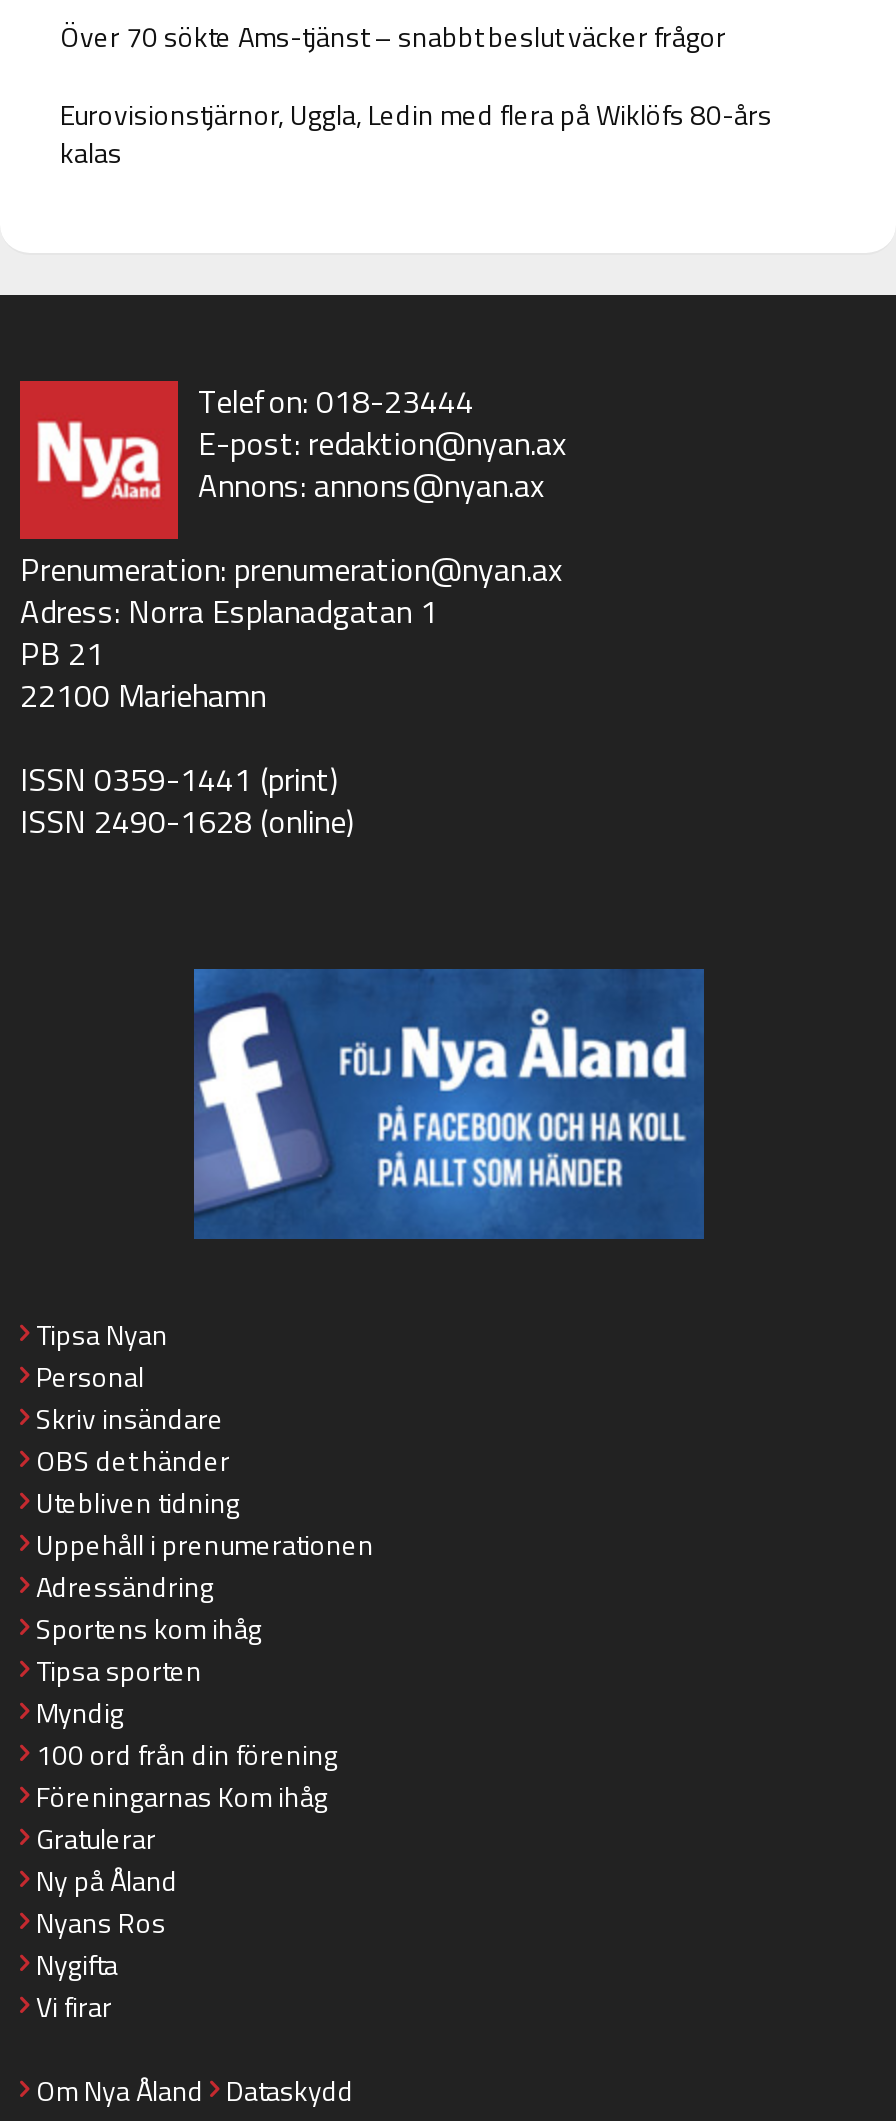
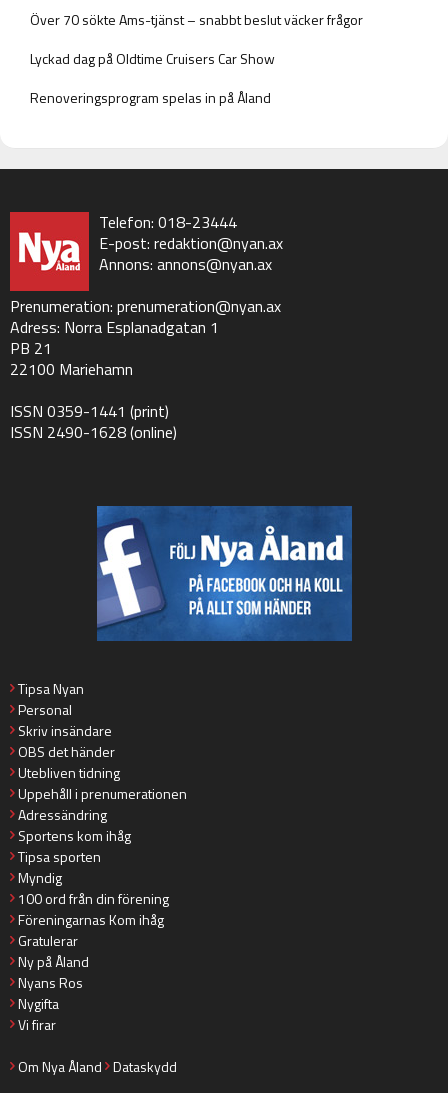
[60,93,772,173] Eurovisionstjärnor, Uggla, Ledin med flera på Wiklöfs 80-års | kalas -> [30,48,275,108] Lyckad dag på Oldtime Cruisers Car Show | Renoveringsprogram spelas in på Åland

